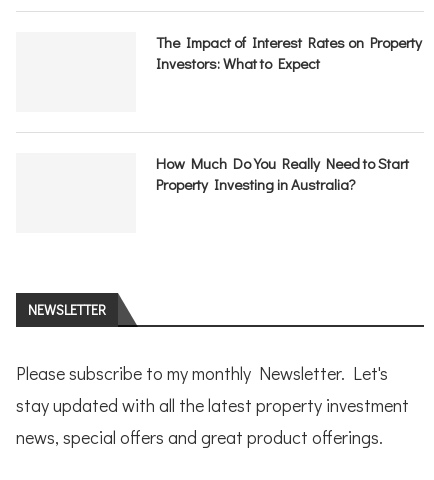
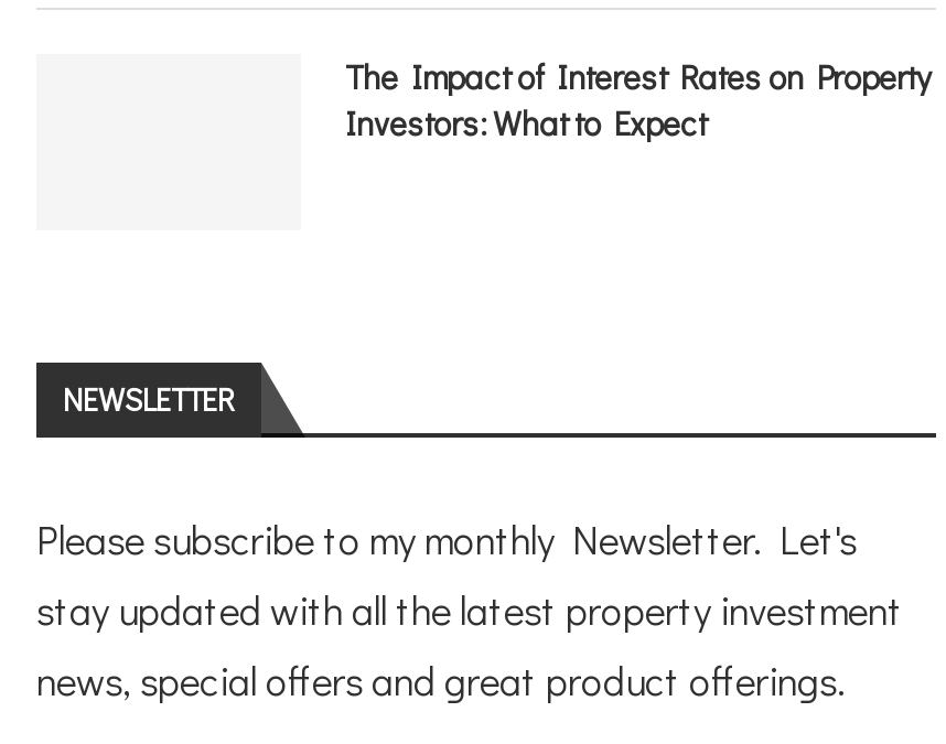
[156,153,409,194] How Much Do You Really Need to Start | Property Investing in Australia? -> none

